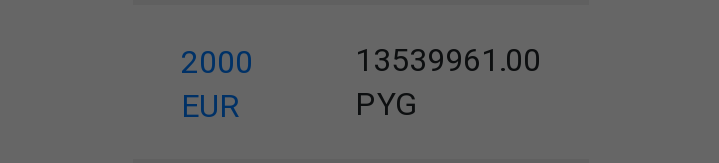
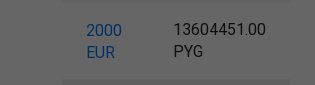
[355,39,541,79] 13539961.00 -> [173,19,266,39] 13604451.00

